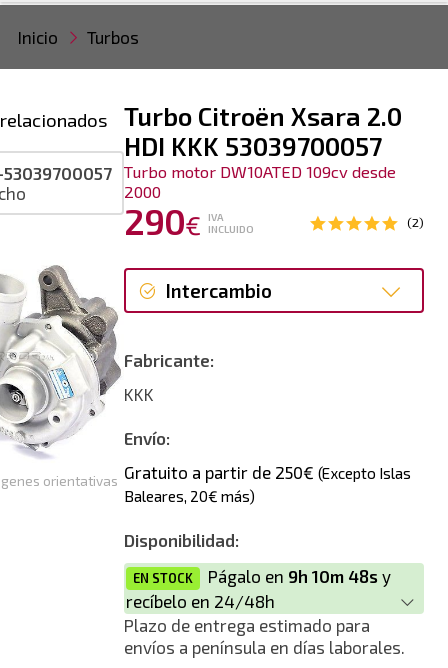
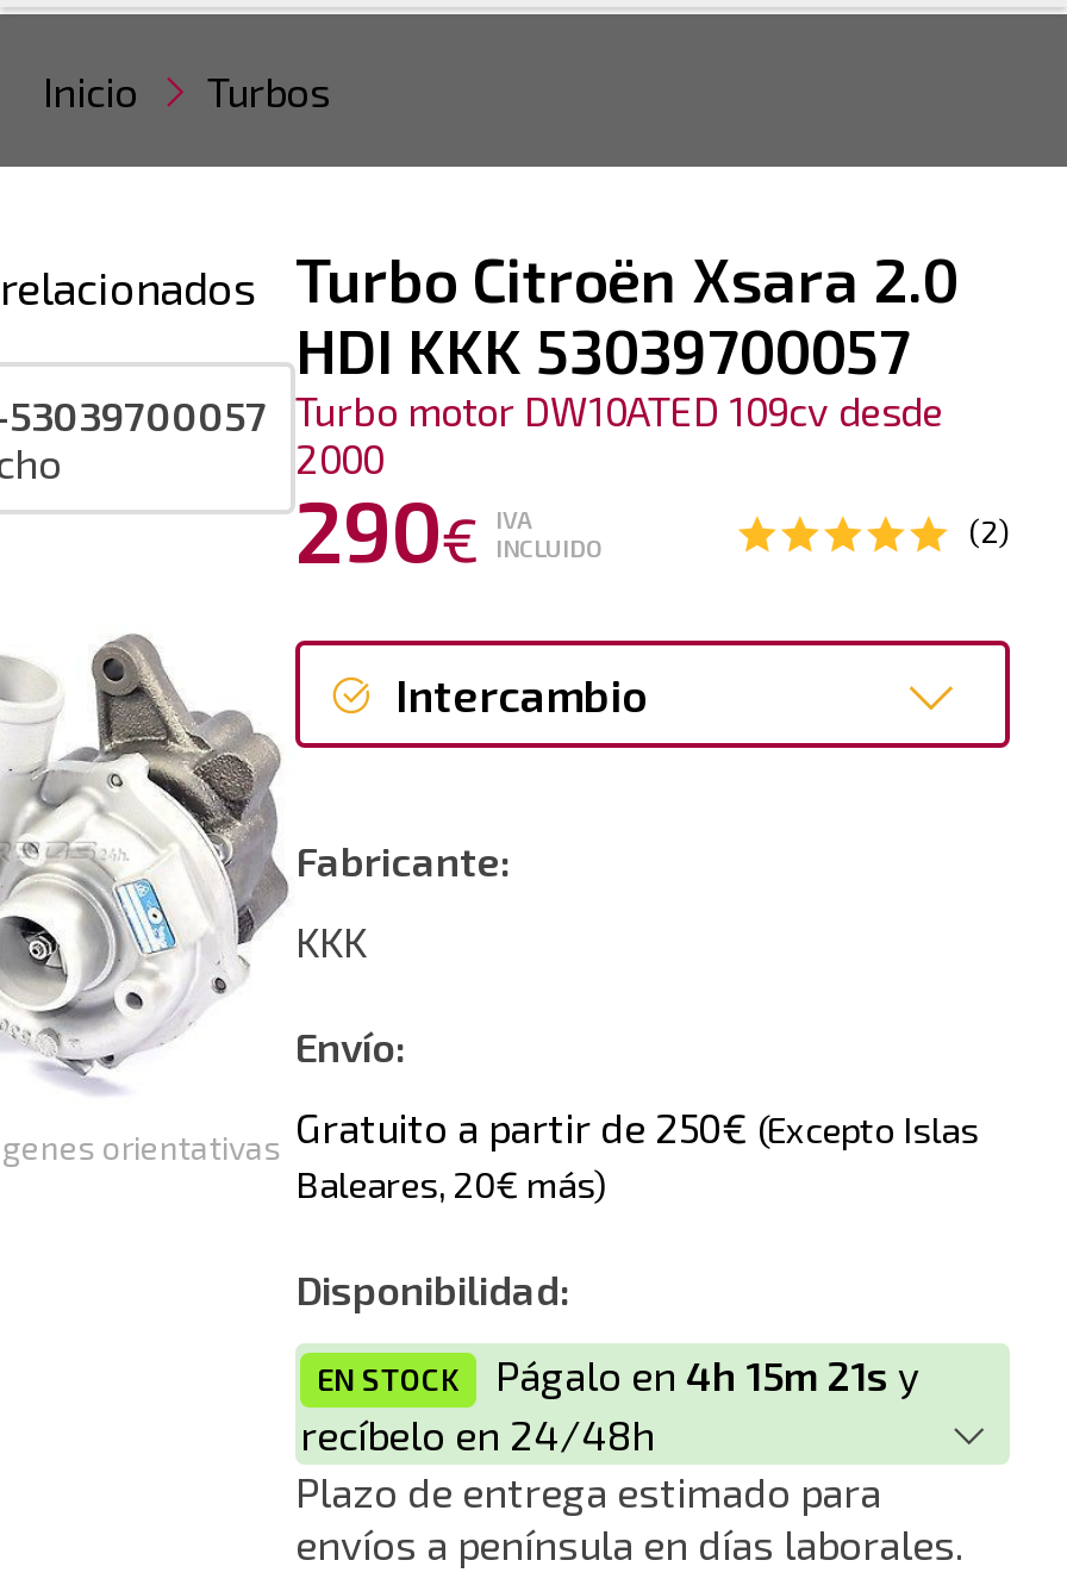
[208,566,391,586] Págalo en 9h 10m 48s y -> [495,1350,919,1398] Págalo en 4h 15m 21s y

